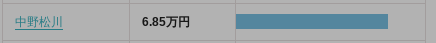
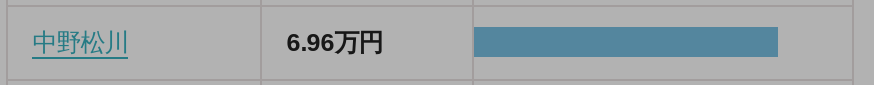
[142,15,190,29] 6.85万円 -> [286,29,382,57] 6.96万円

